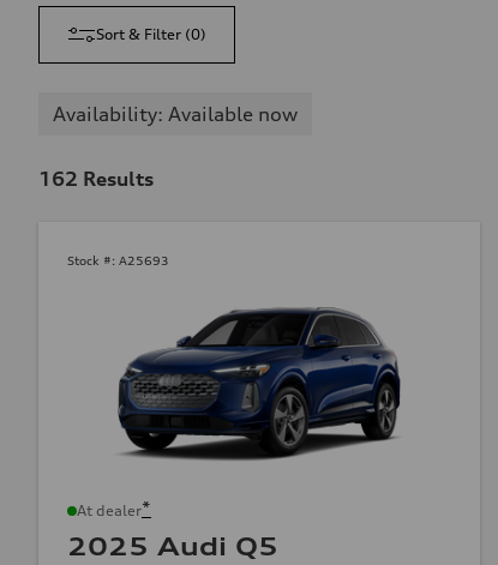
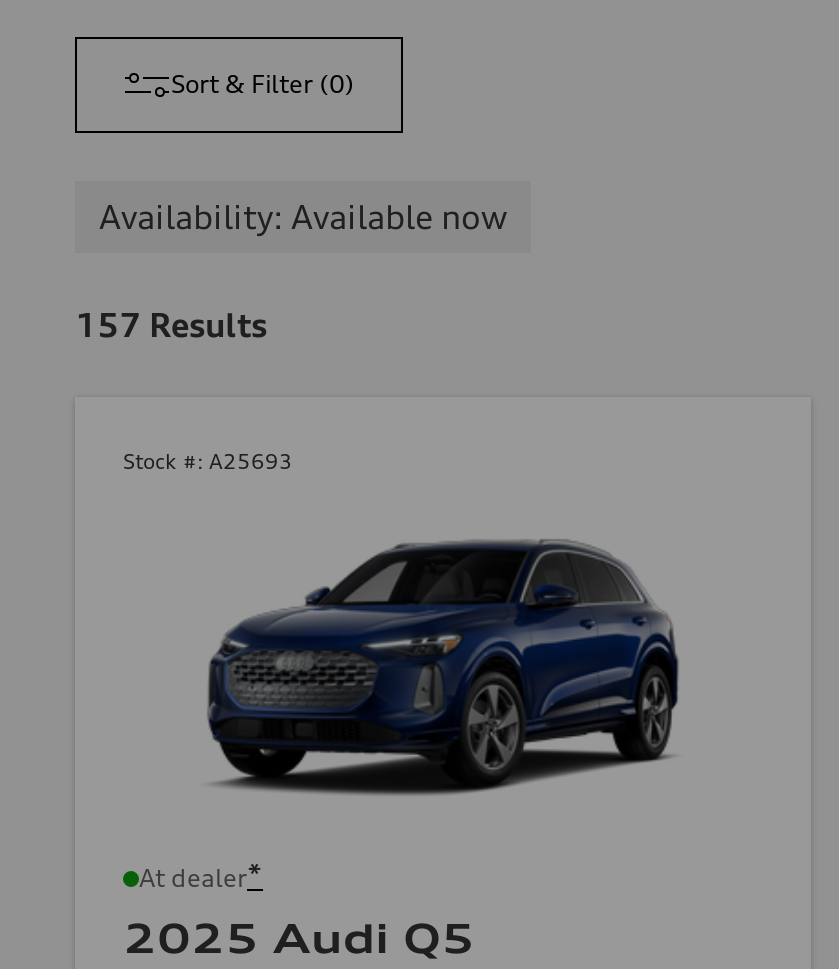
[38,167,154,191] 162 Results -> [75,305,267,345] 157 Results

